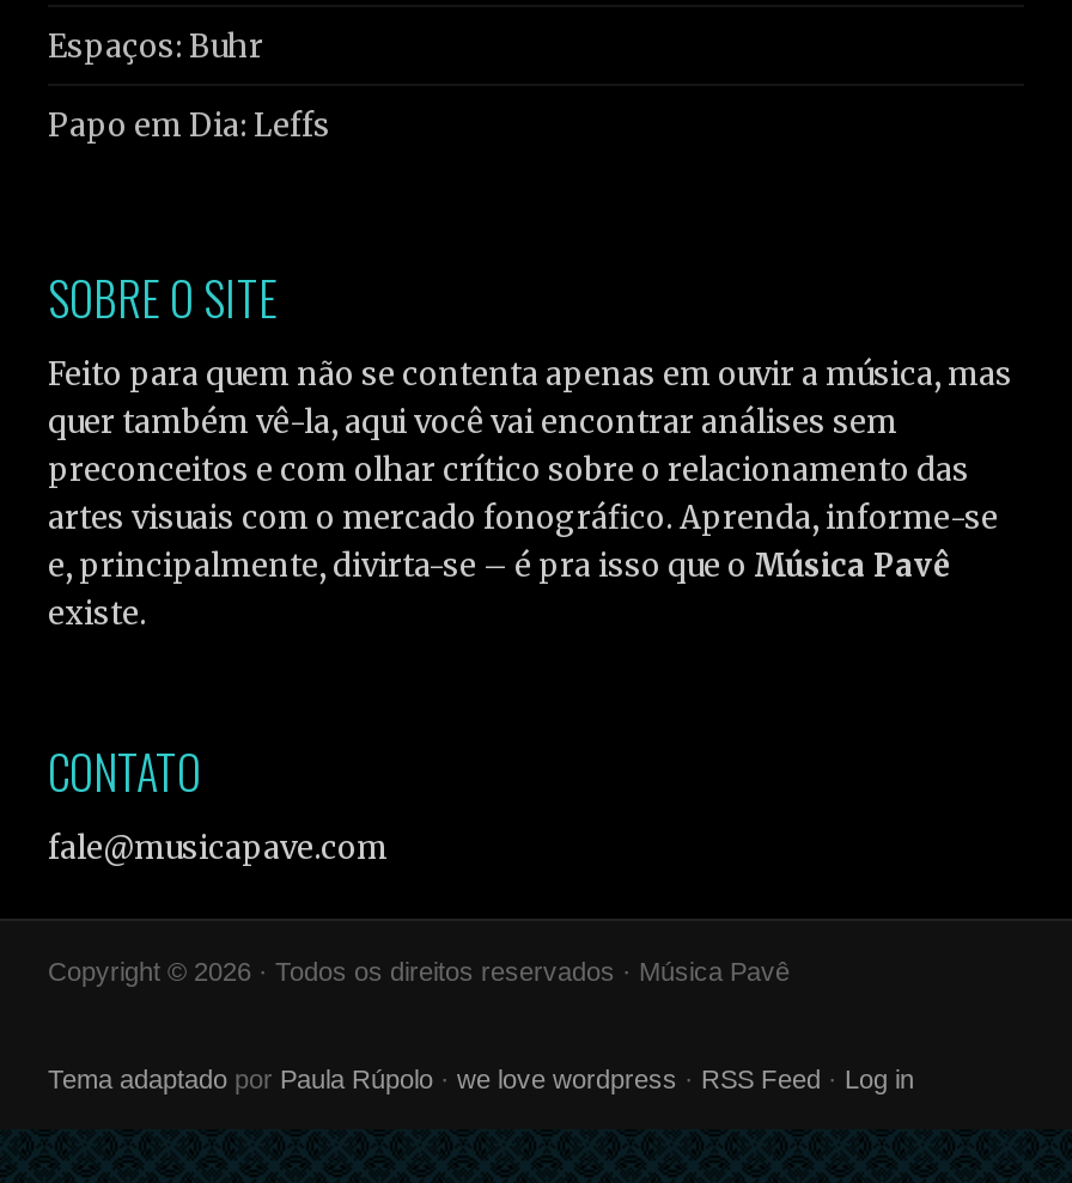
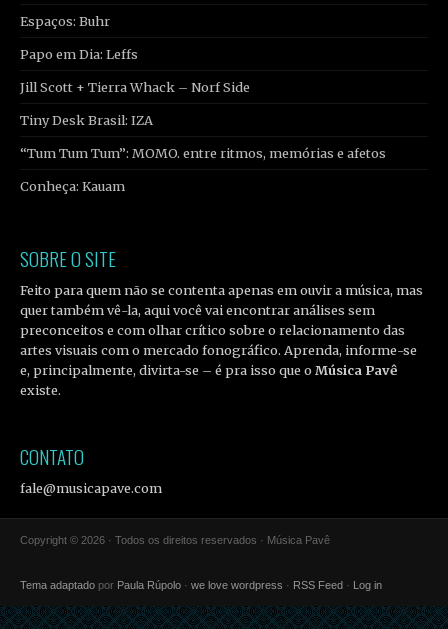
none -> [20,79,389,194] Jill Scott + Tierra Whack – Norf Side | Tiny Desk Brasil: IZA | “Tum Tum Tum”: MOMO. entre ritmos, memórias e afetos | Conheça: Kauam

